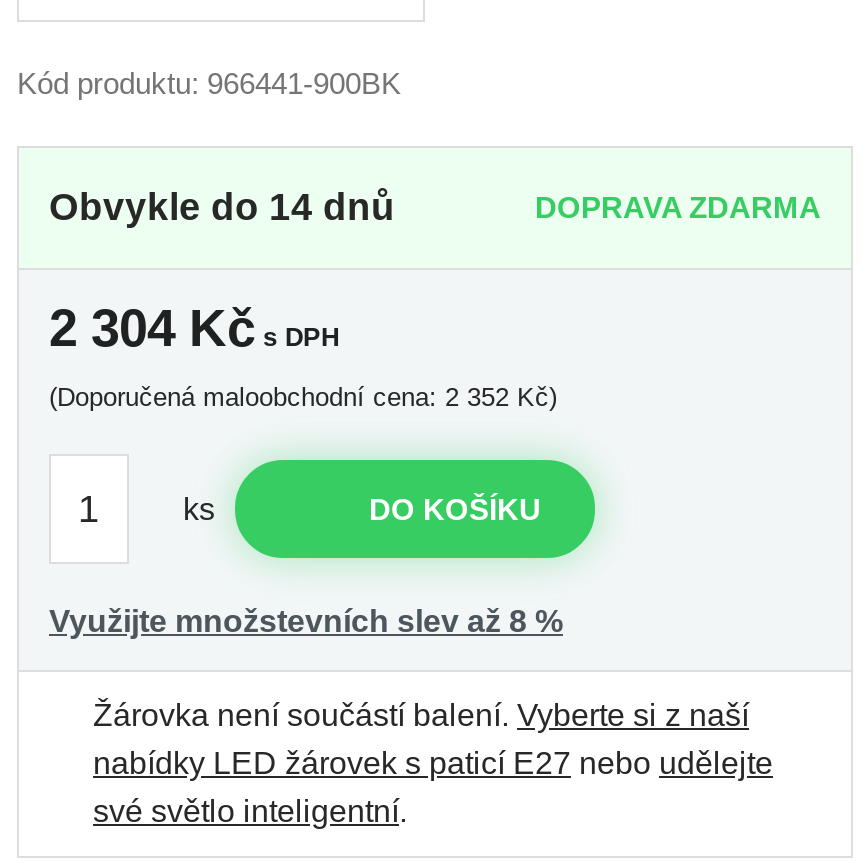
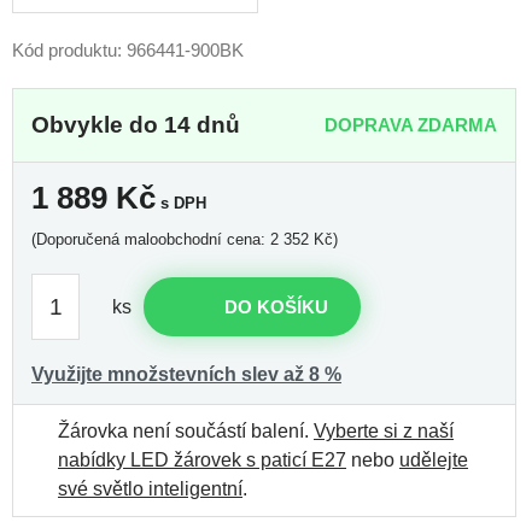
[49,298,339,358] 2 304 Kčs DPH -> [31,180,206,216] 1 889 Kčs DPH

